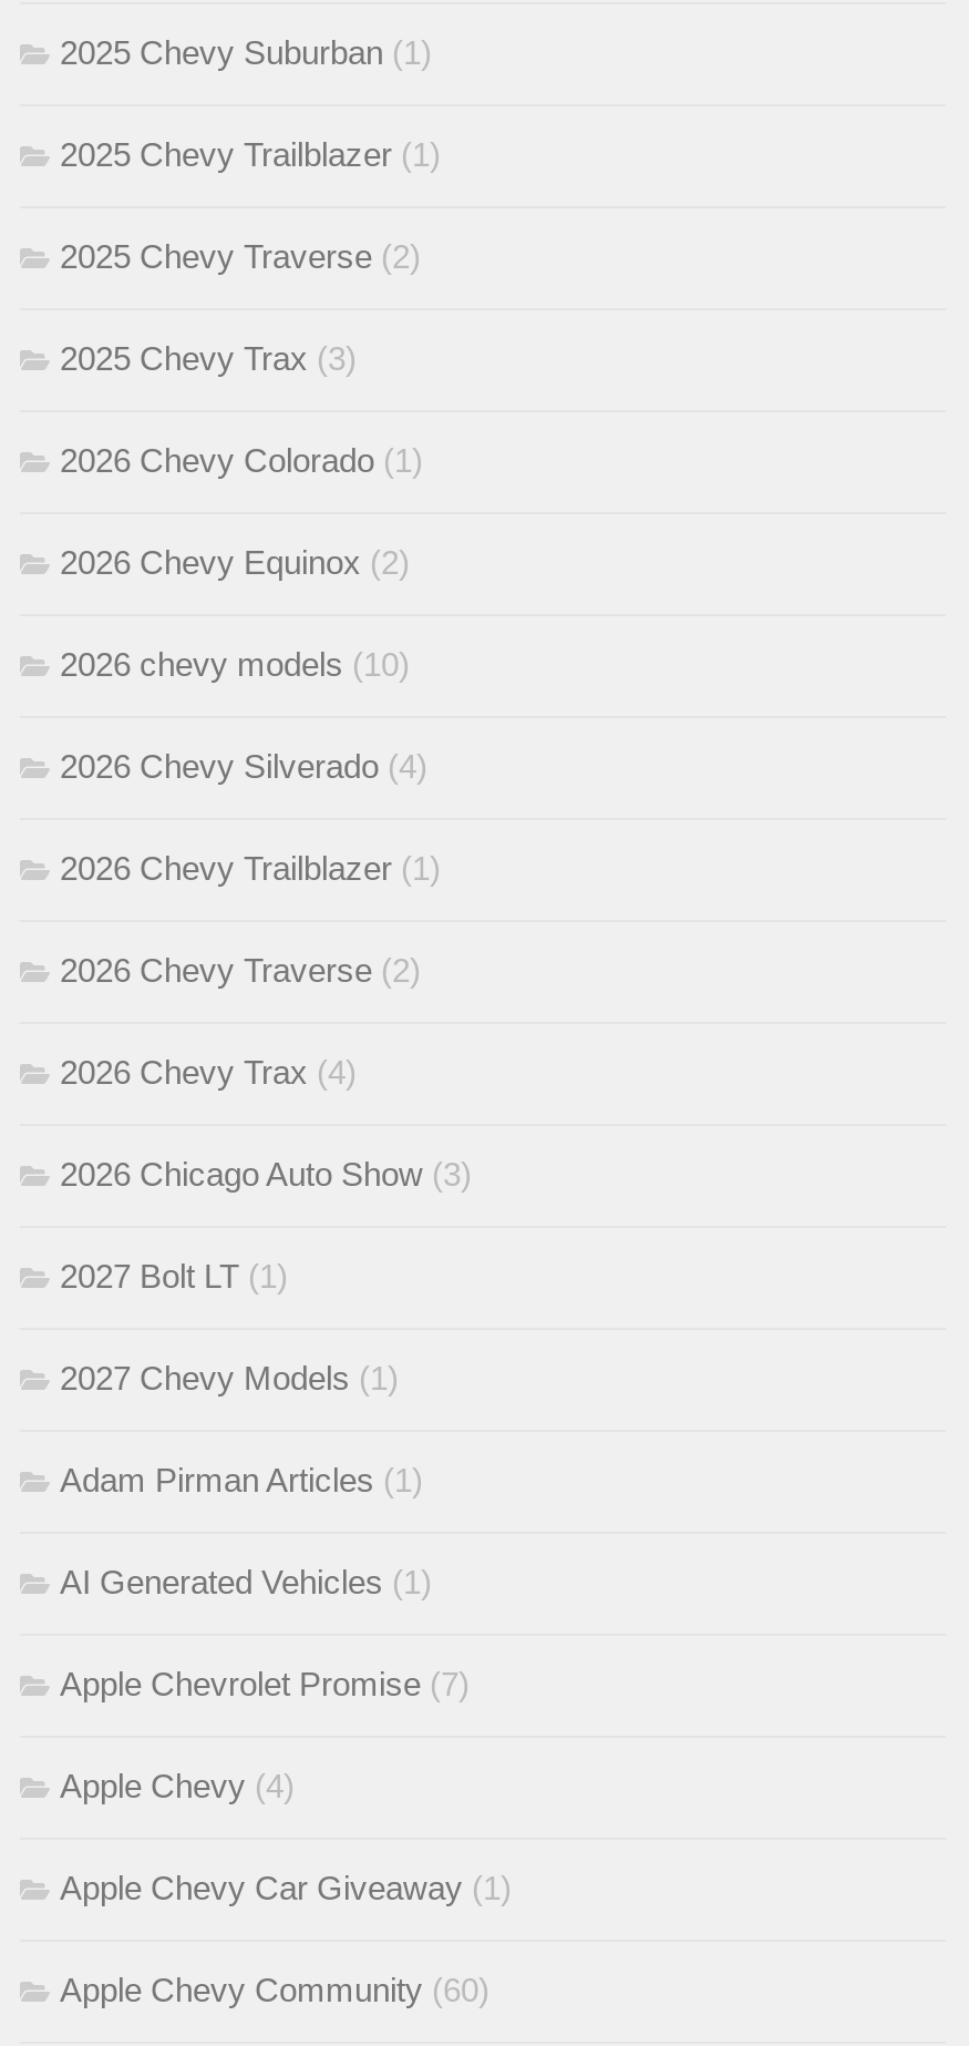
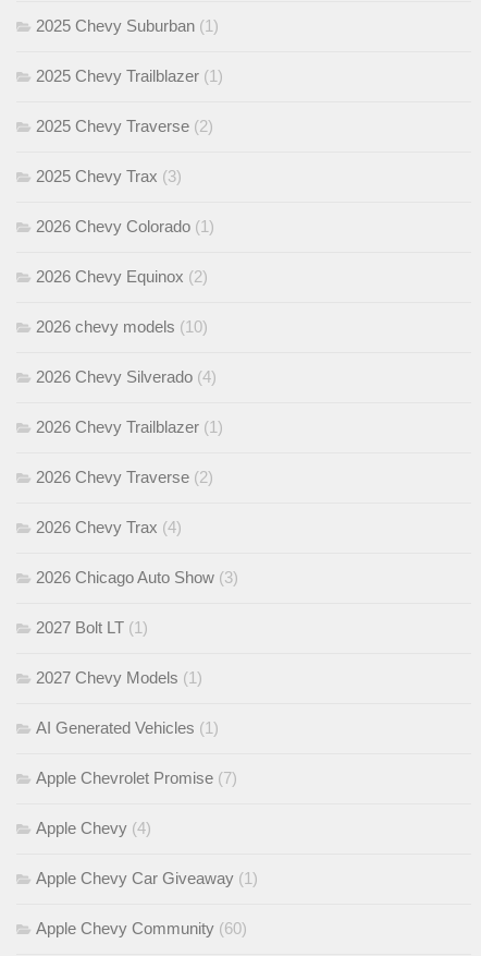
[60,1460,423,1498] Adam Pirman Articles (1) -> none

